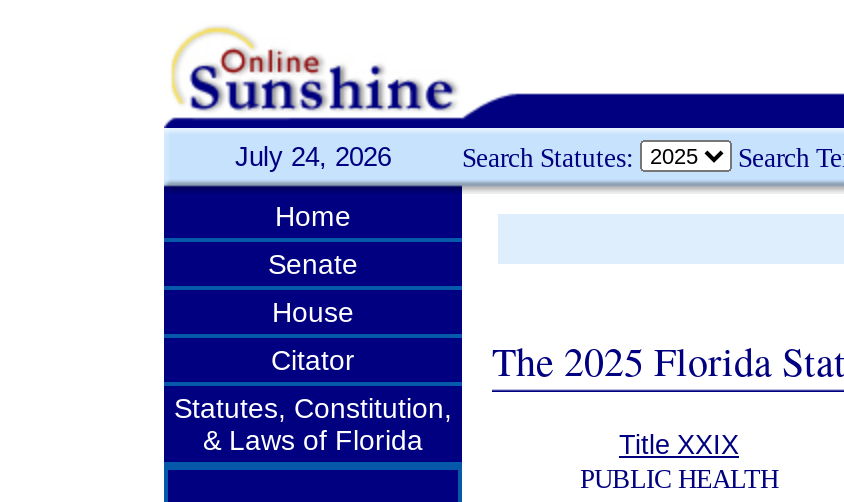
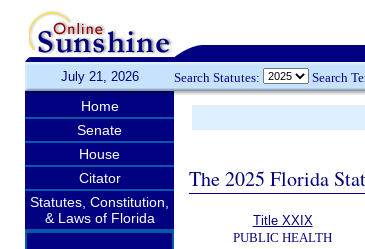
[235,142,391,172] July 24, 2026 -> [60,69,138,84] July 21, 2026

